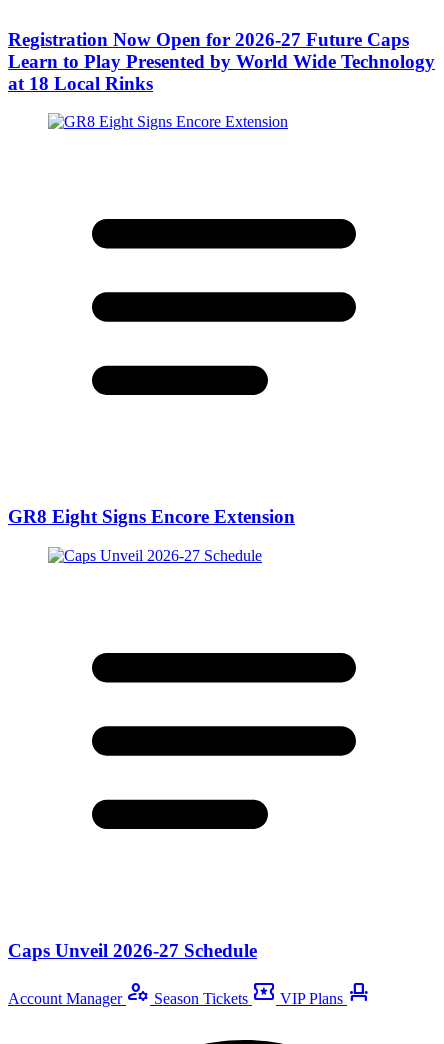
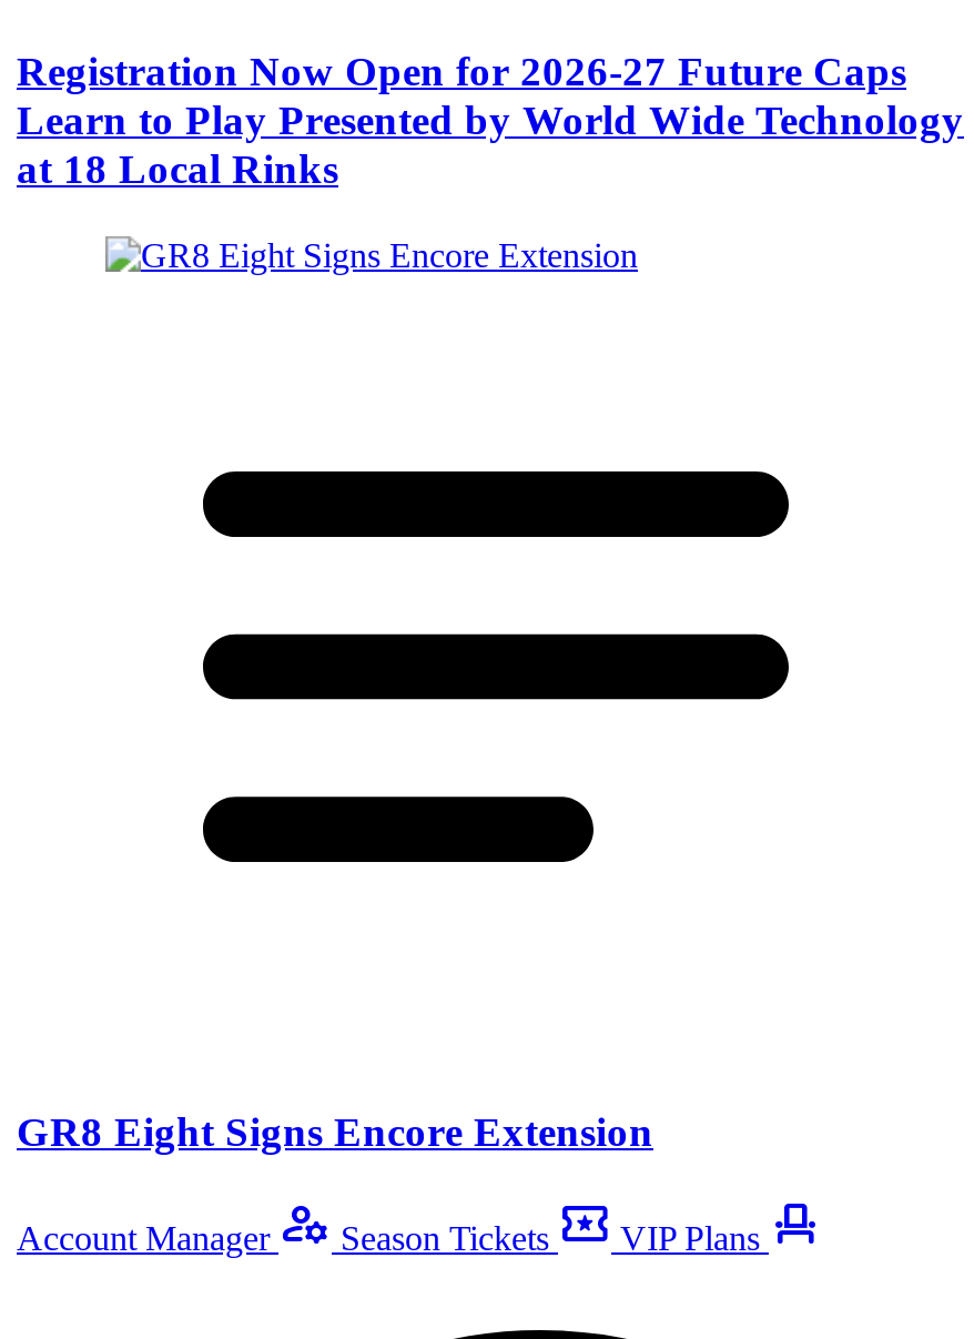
[8,939,257,960] Caps Unveil 2026-27 Schedule -> none

